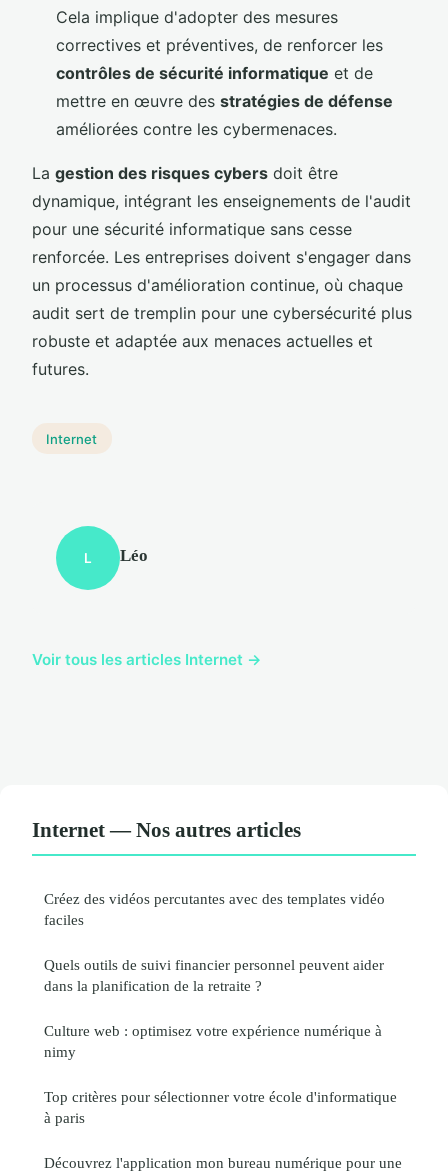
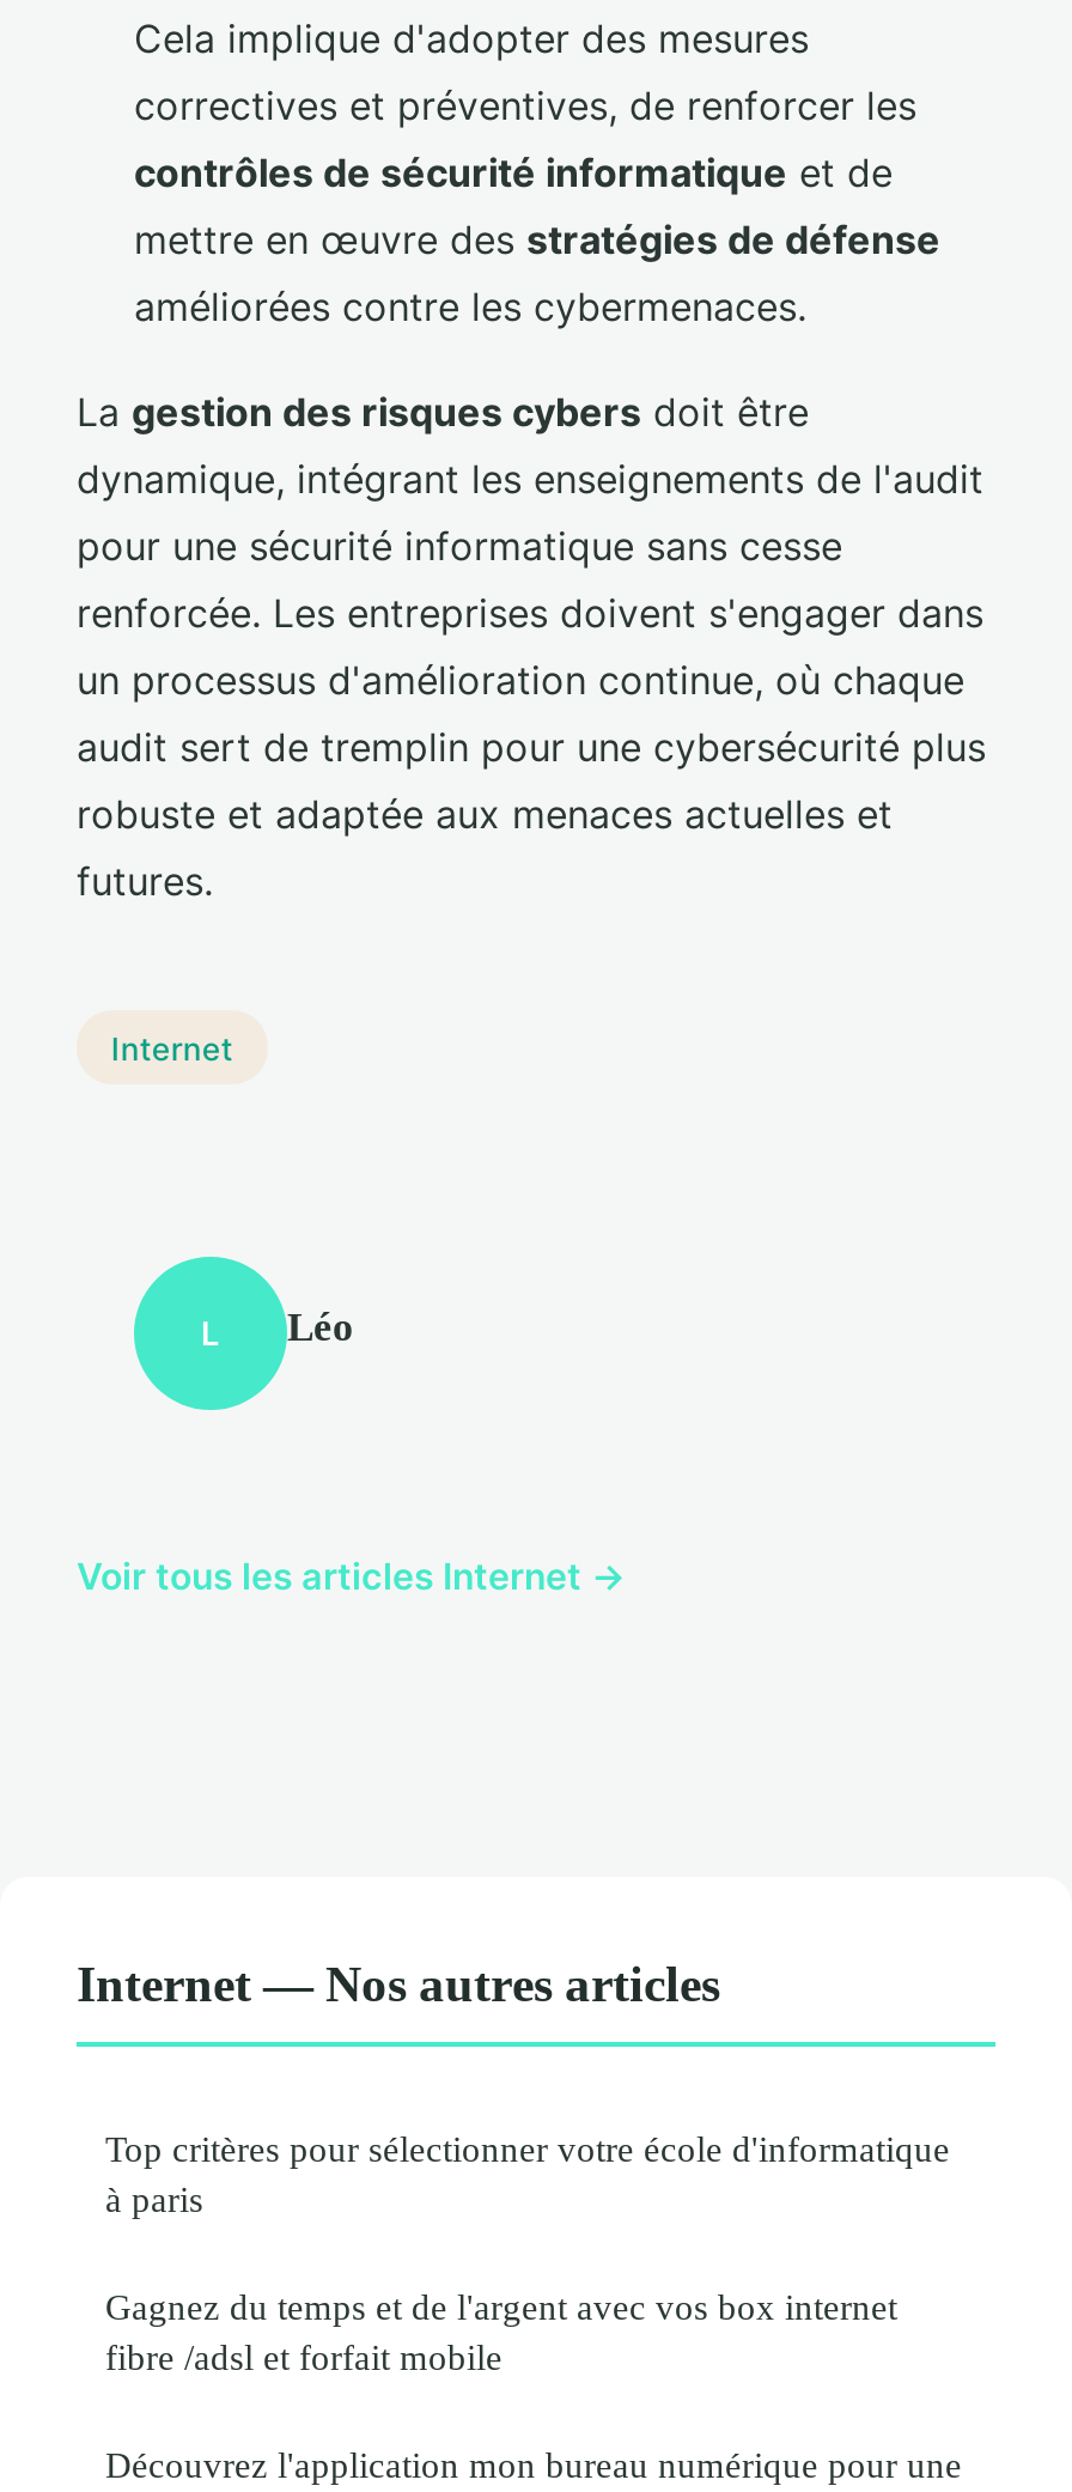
[44,890,385,1060] Créez des vidéos percutantes avec des templates vidéo | faciles | Quels outils de suivi financier personnel peuvent aider | dans la planification de la retraite ? | Culture web : optimisez votre expérience numérique à | nimy -> none
moved [44,1088,397,1126] -> [105,2129,950,2220]: Top critères pour sélectionner votre école d'informatique | à paris
none -> [105,2287,897,2378] Gagnez du temps et de l'argent avec vos box internet | fibre /adsl et forfait mobile

